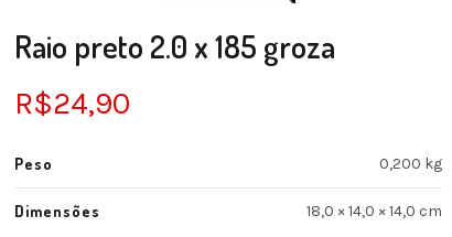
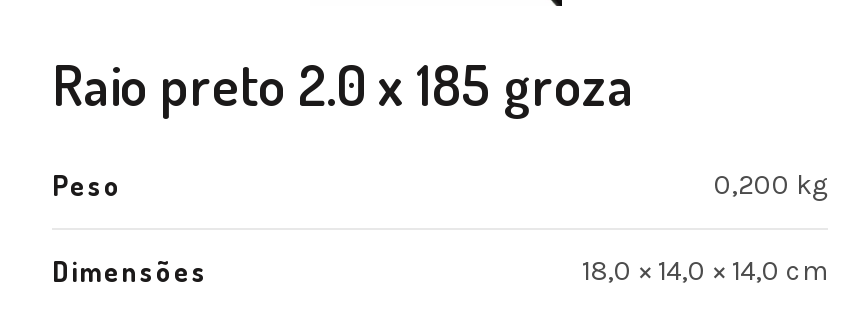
[14,85,130,122] R$24,90 -> none

